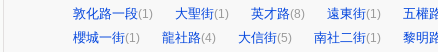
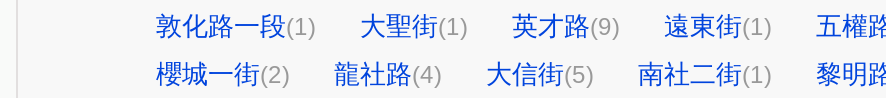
[251,6,305,21] 英才路(8) -> [512,11,620,41] 英才路(9)
[73,30,140,45] 櫻城一街(1) -> [156,59,290,89] 櫻城一街(2)

